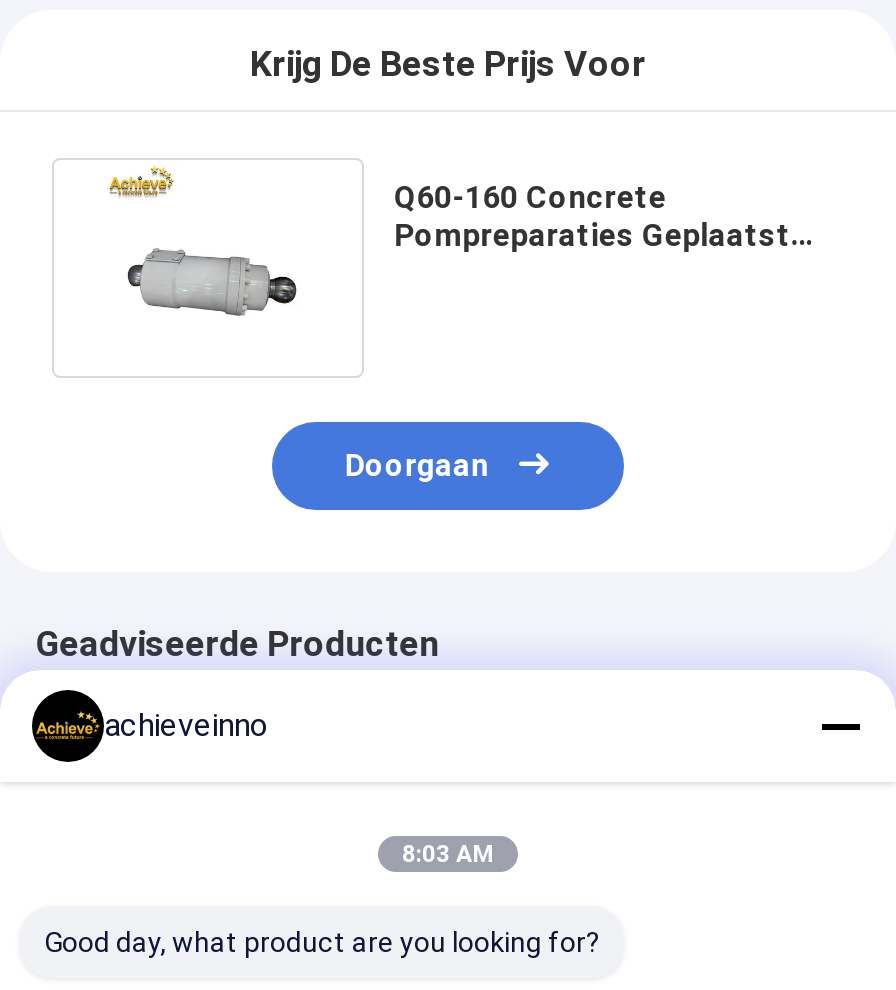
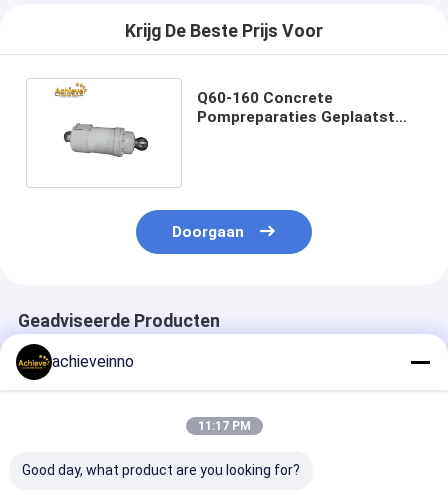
[402,840,494,868] 8:03 AM -> [197,419,250,433] 11:17 PM

